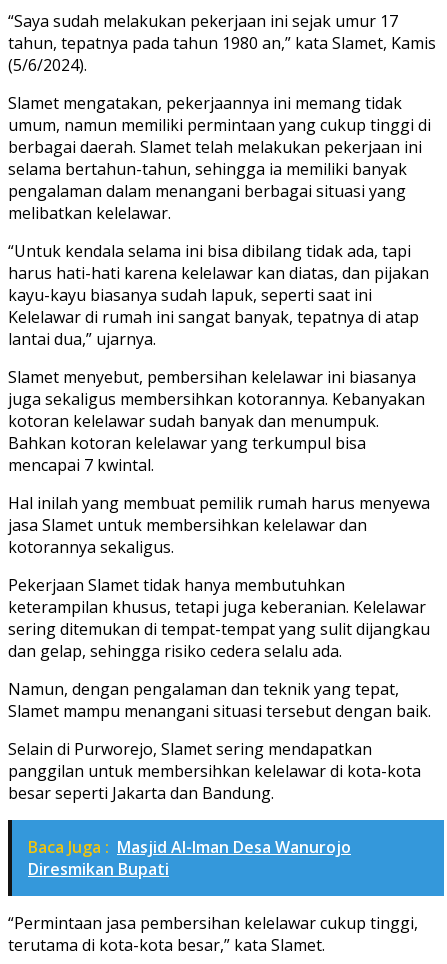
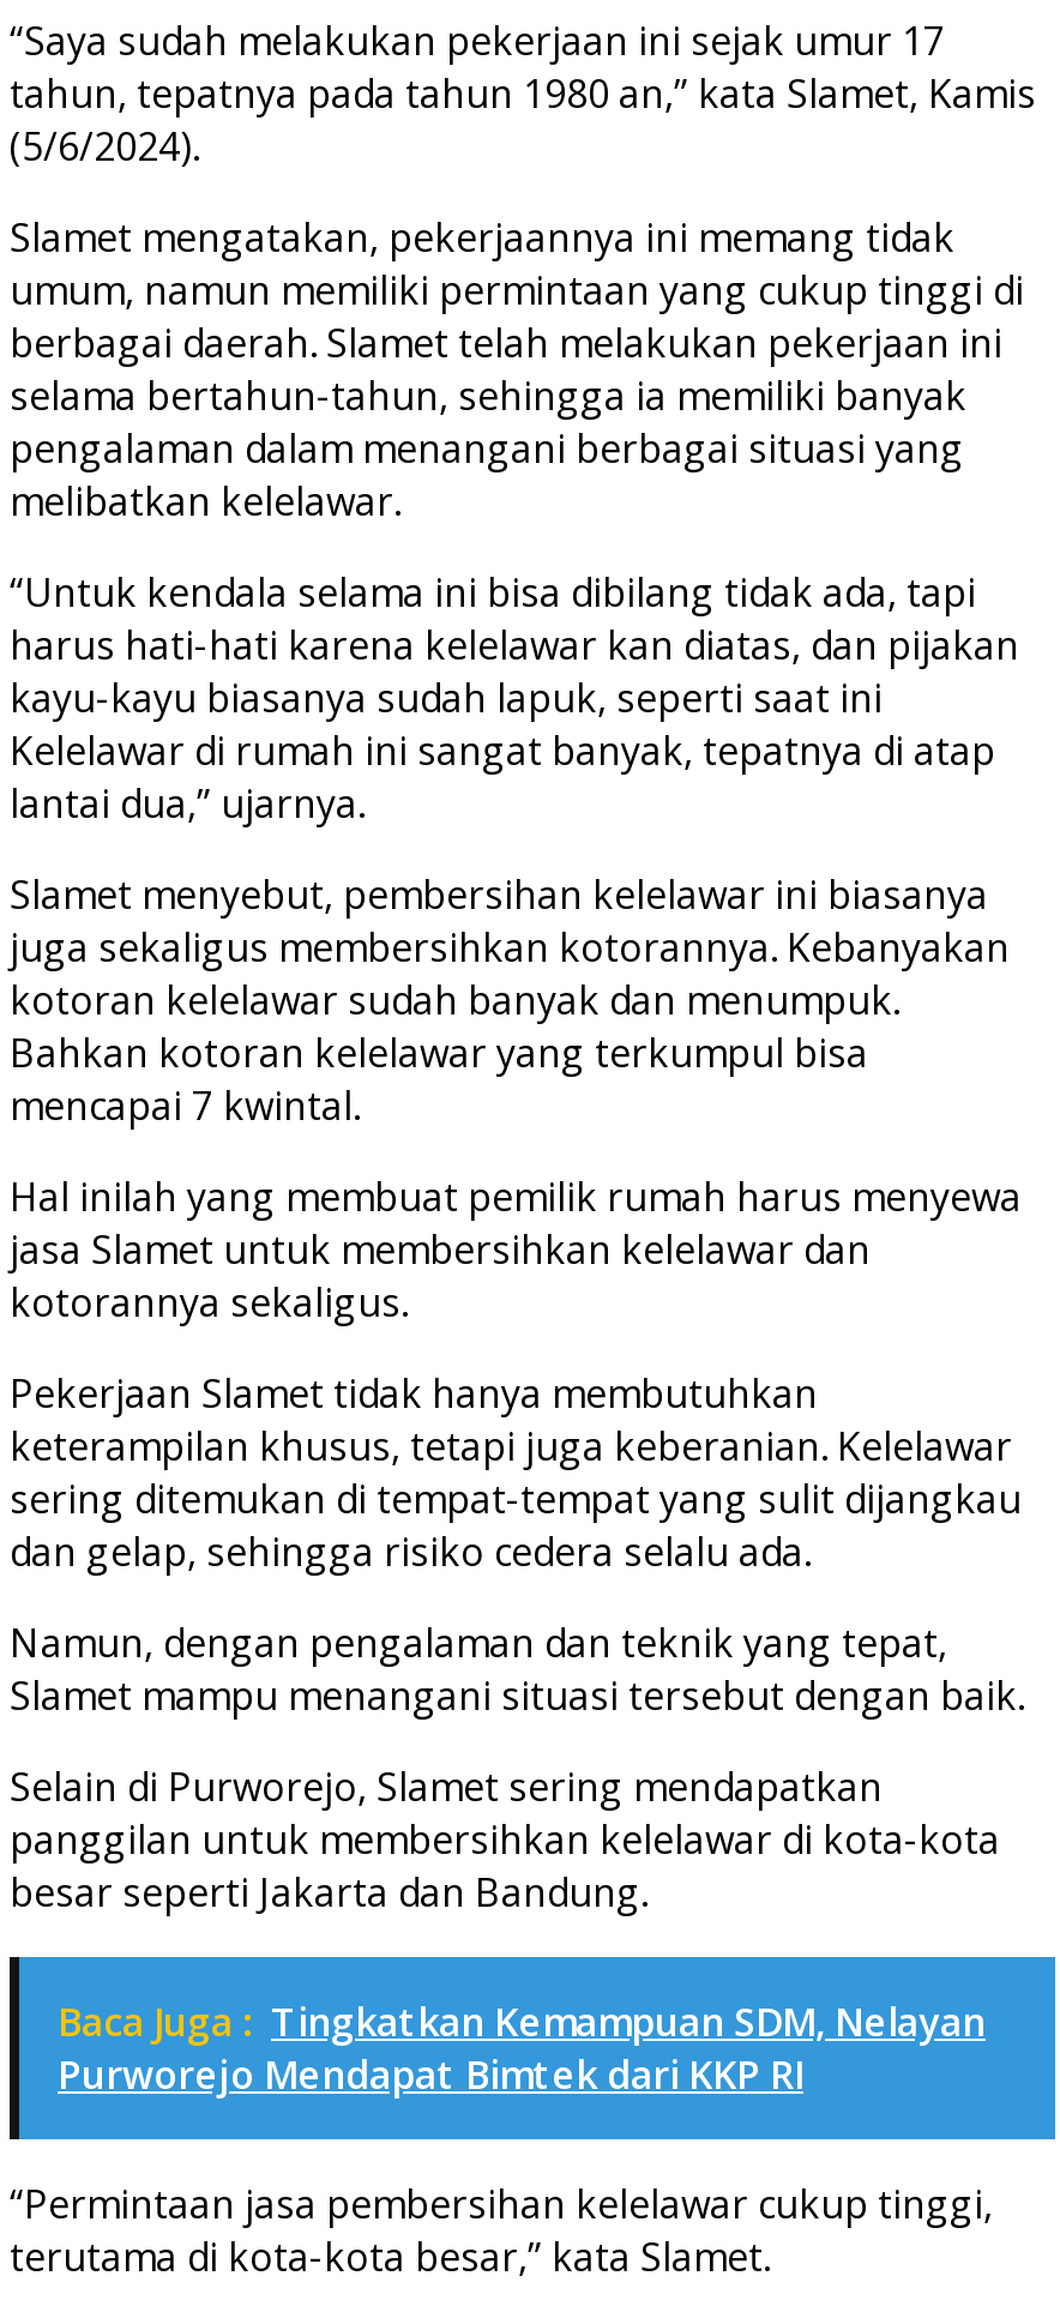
[28,836,351,880] Baca Juga : Masjid Al-Iman Desa Wanurojo | Diresmikan Bupati -> [58,1995,986,2100] Baca Juga : Tingkatkan Kemampuan SDM, Nelayan | Purworejo Mendapat Bimtek dari KKP RI

